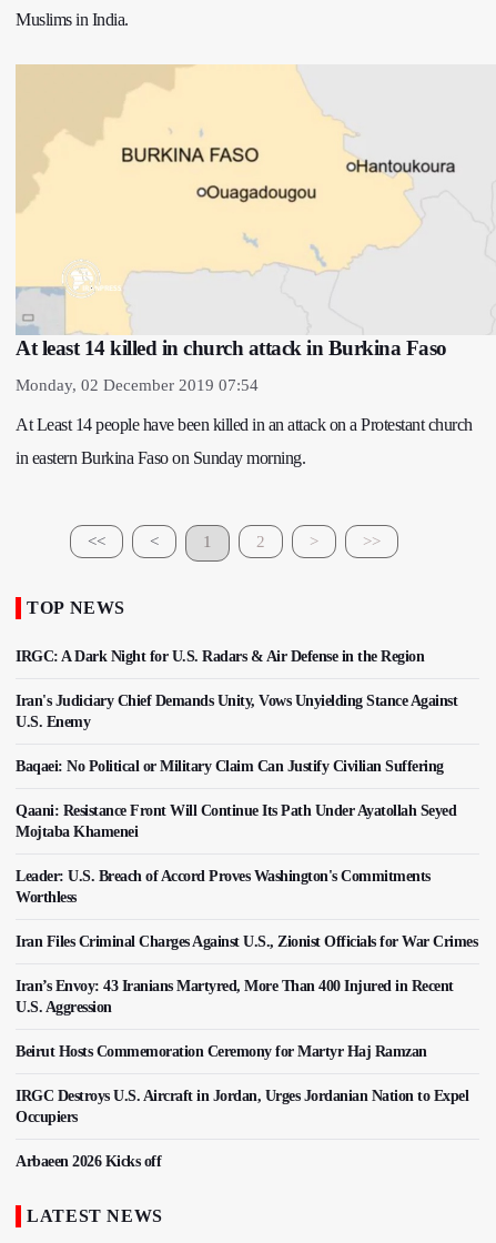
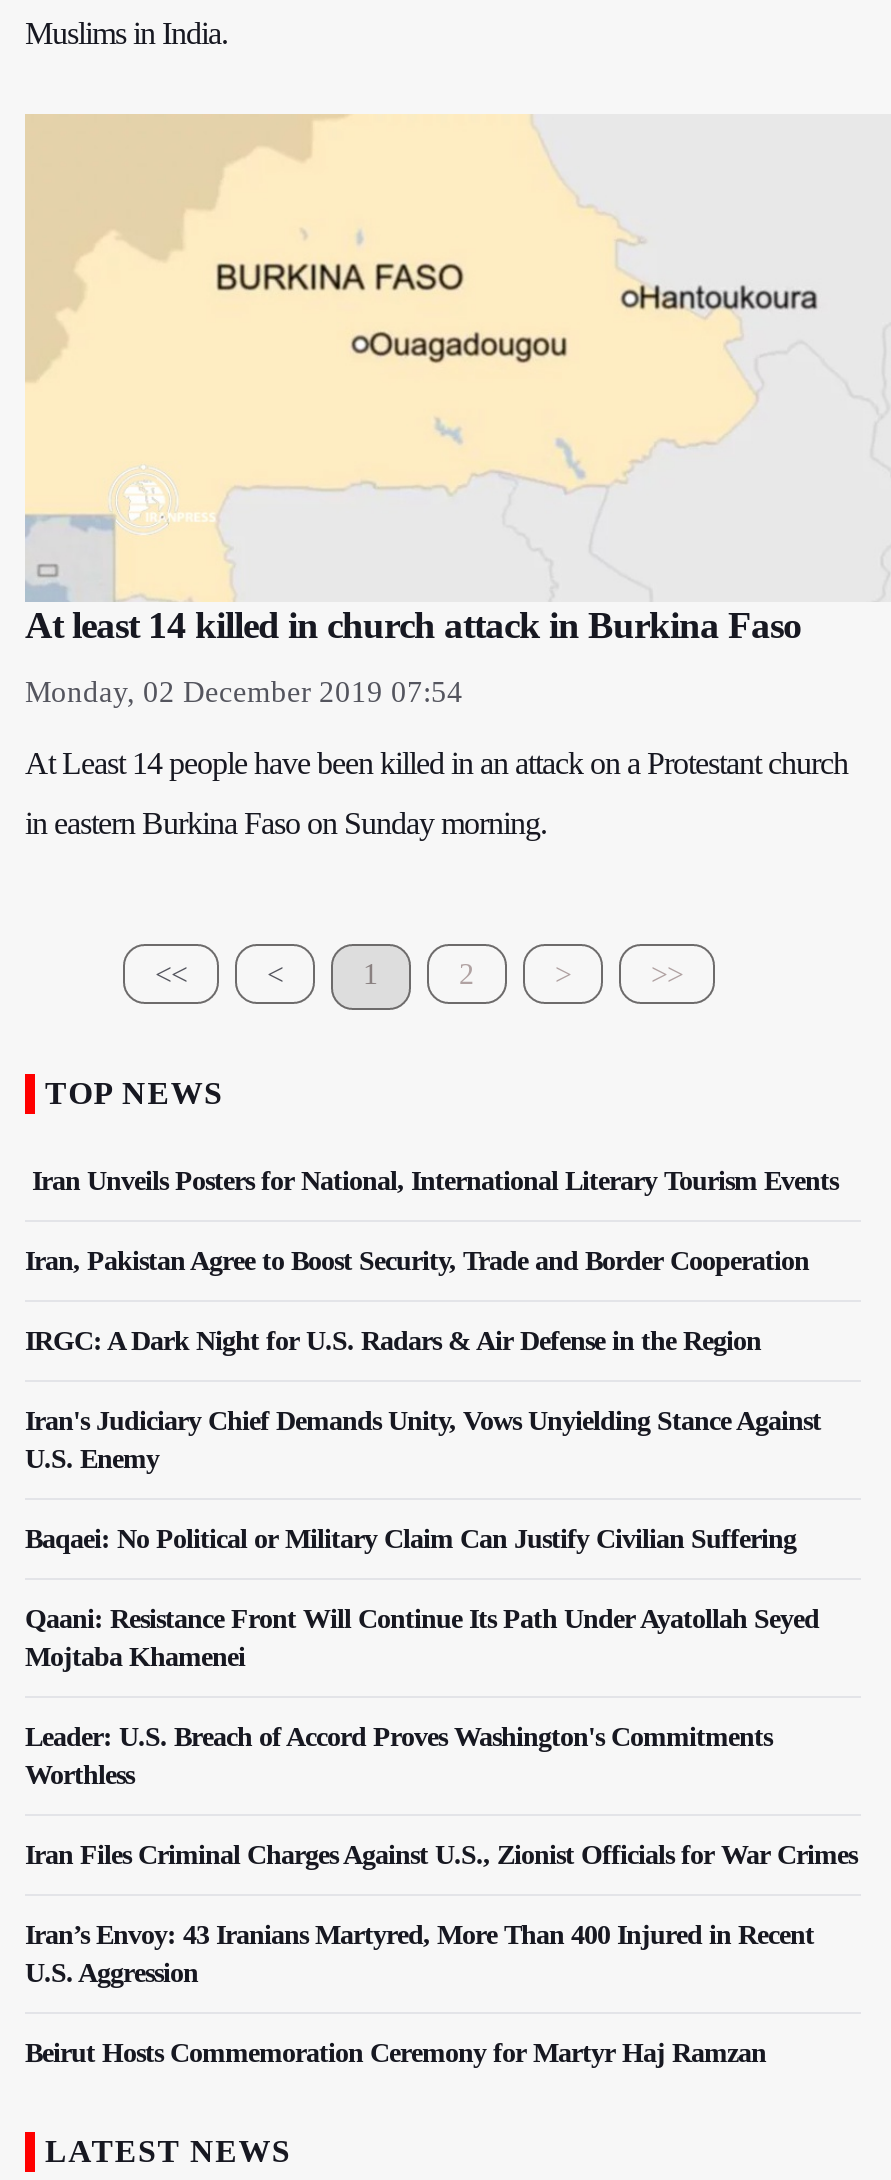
none -> [25,1165,838,1275] Iran Unveils Posters for National, International Literary Tourism Events | Iran, Pakistan Agree to Boost Security, Trade and Border Cooperation
moved [16,648,477,1059] -> [25,1325,857,2067]: IRGC: A Dark Night for U.S. Radars & Air Defense in the Region | Iran's Judiciary Chief Demands Unity, Vows Unyielding Stance Against | U.S. Enemy | ... | U.S. Aggression | Beirut Hosts Commemoration Ceremony for Martyr Haj Ramzan
[16,1087,468,1169] IRGC Destroys U.S. Aircraft in Jordan, Urges Jordanian Nation to Expel | Occupiers | Arbaeen 2026 Kicks off -> none

